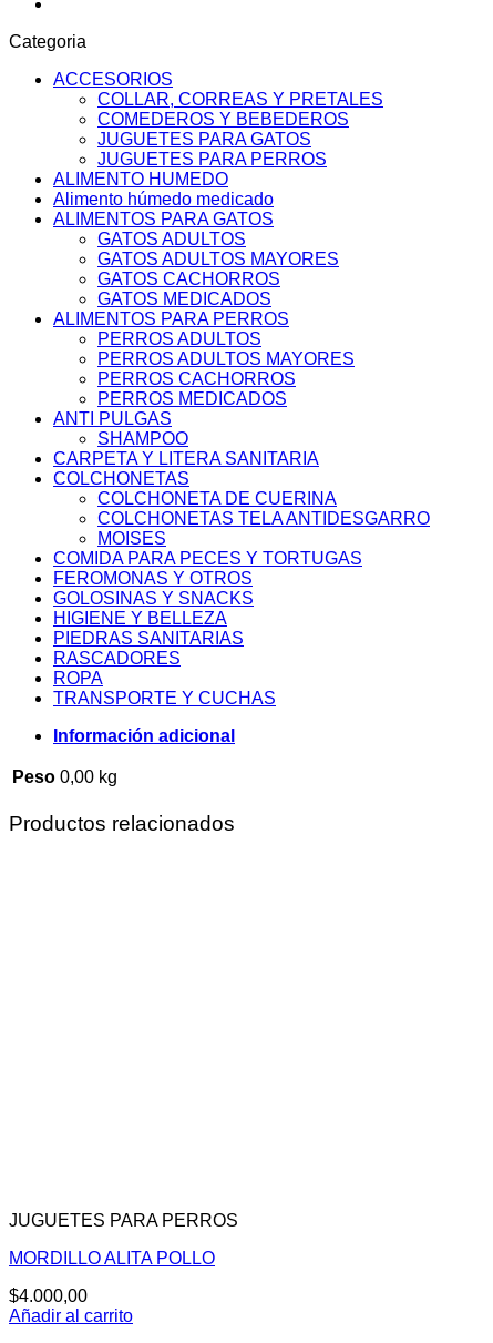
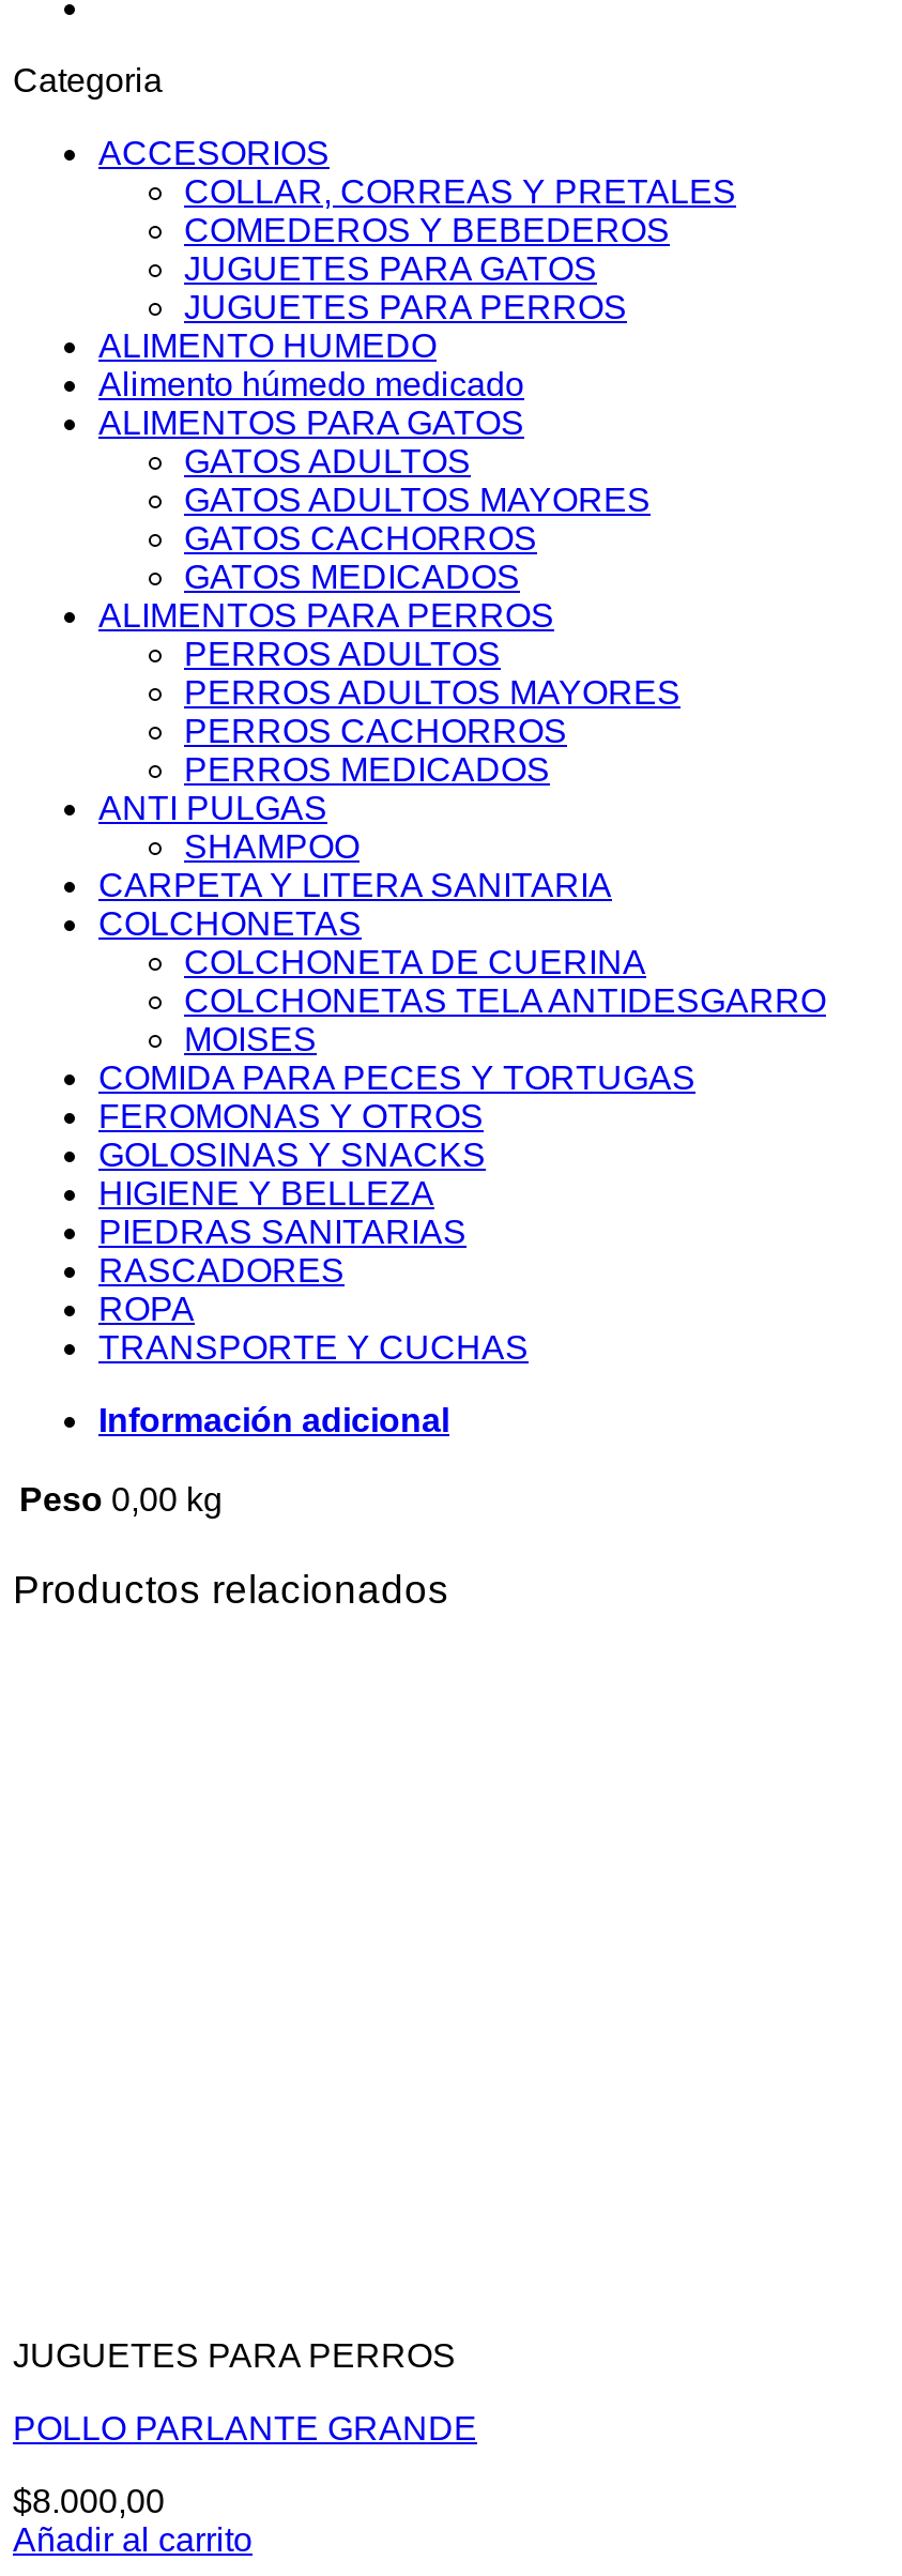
[9,1249,215,1268] MORDILLO ALITA POLLO -> [13,2411,477,2447] POLLO PARLANTE GRANDE
[9,1287,88,1306] $4.000,00 -> [13,2484,165,2520] $8.000,00

